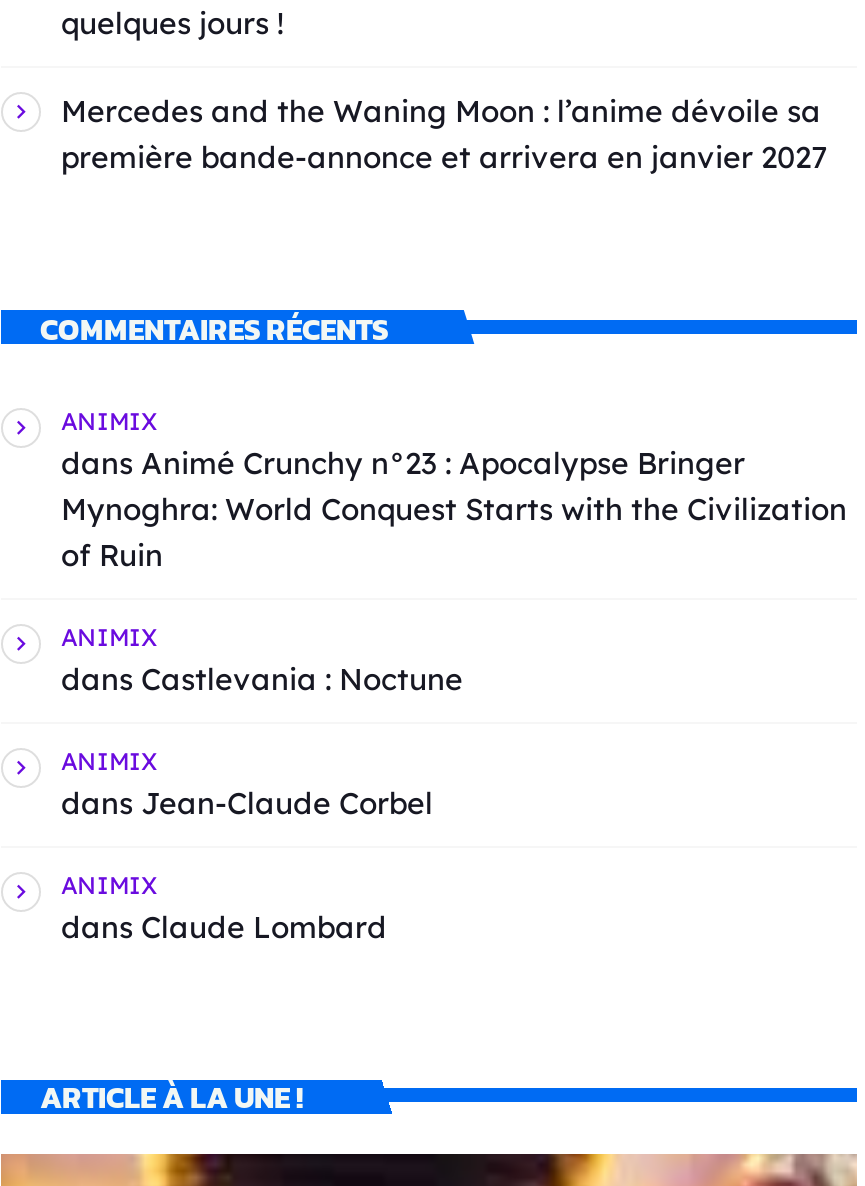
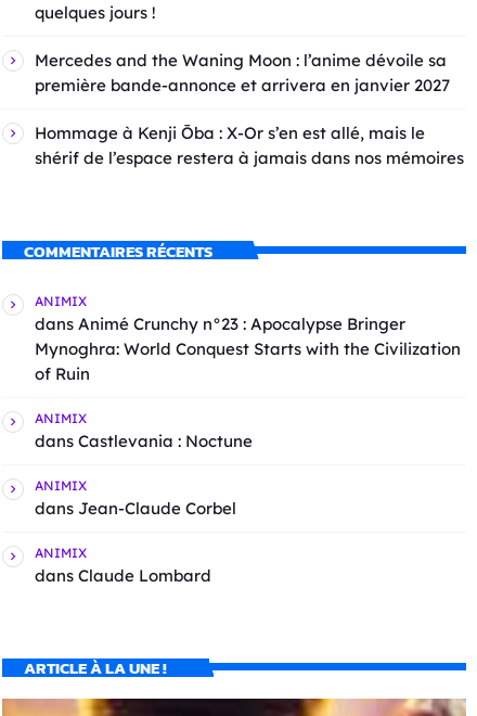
none -> [35,123,464,169] Hommage à Kenji Ōba : X-Or s’en est allé, mais le | shérif de l’espace restera à jamais dans nos mémoires

